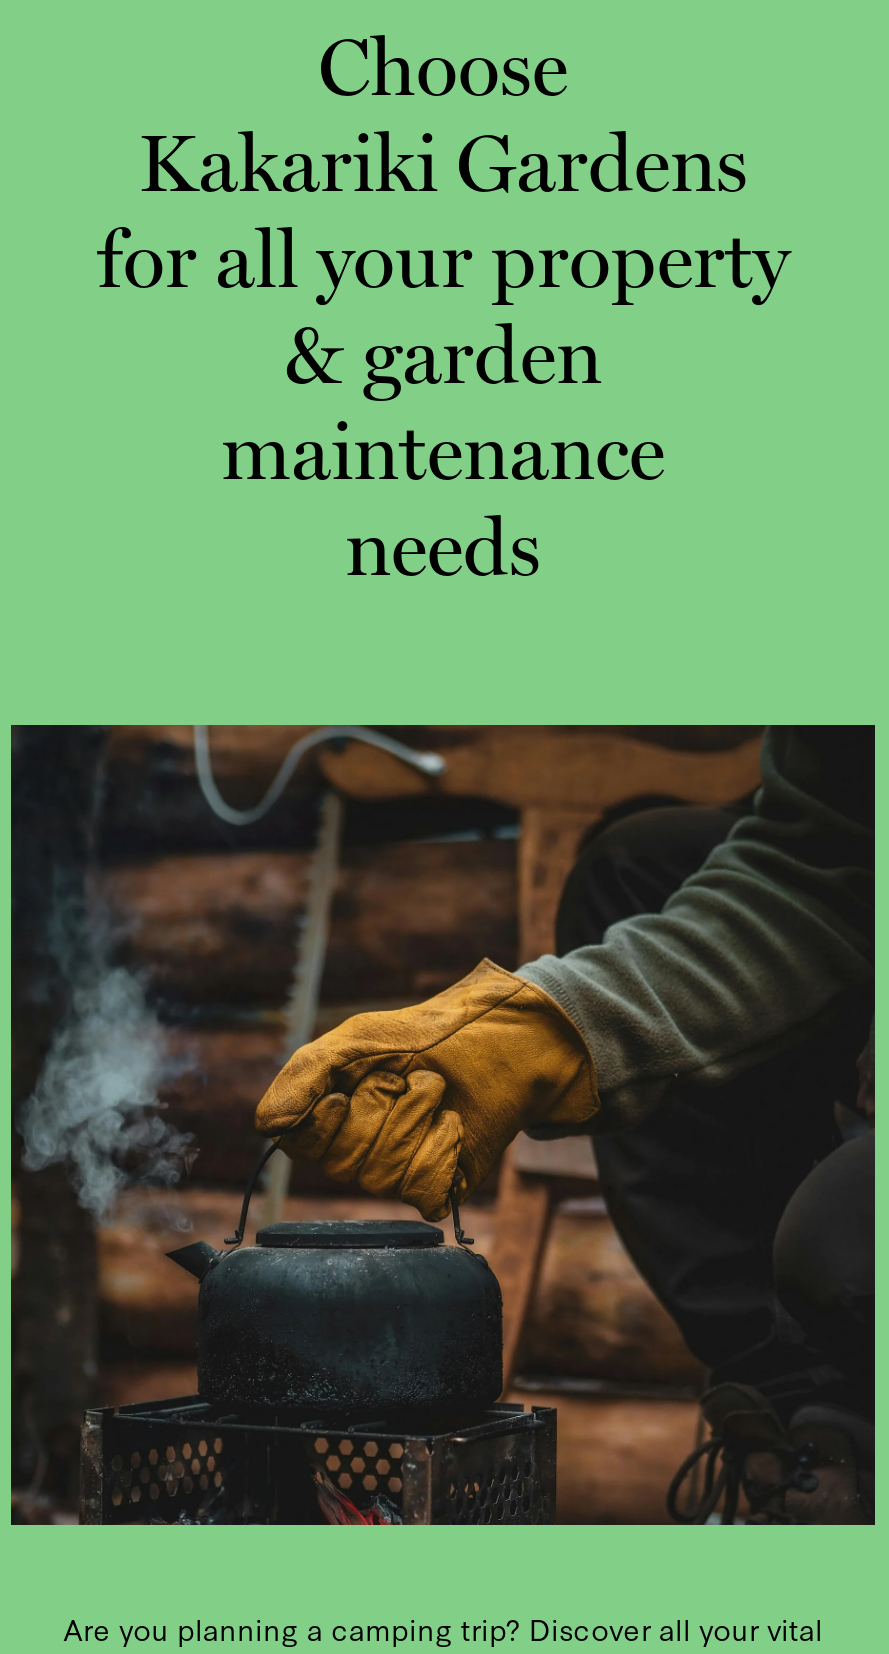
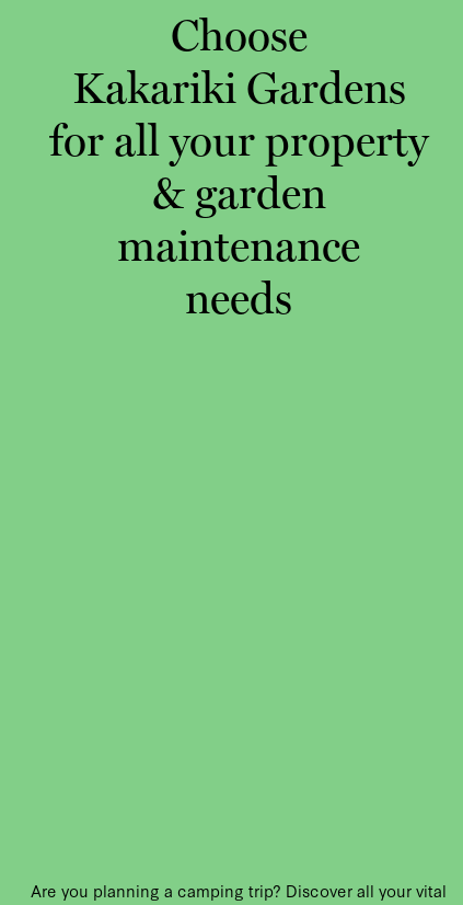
[9,722,877,1528] [image] -> none

